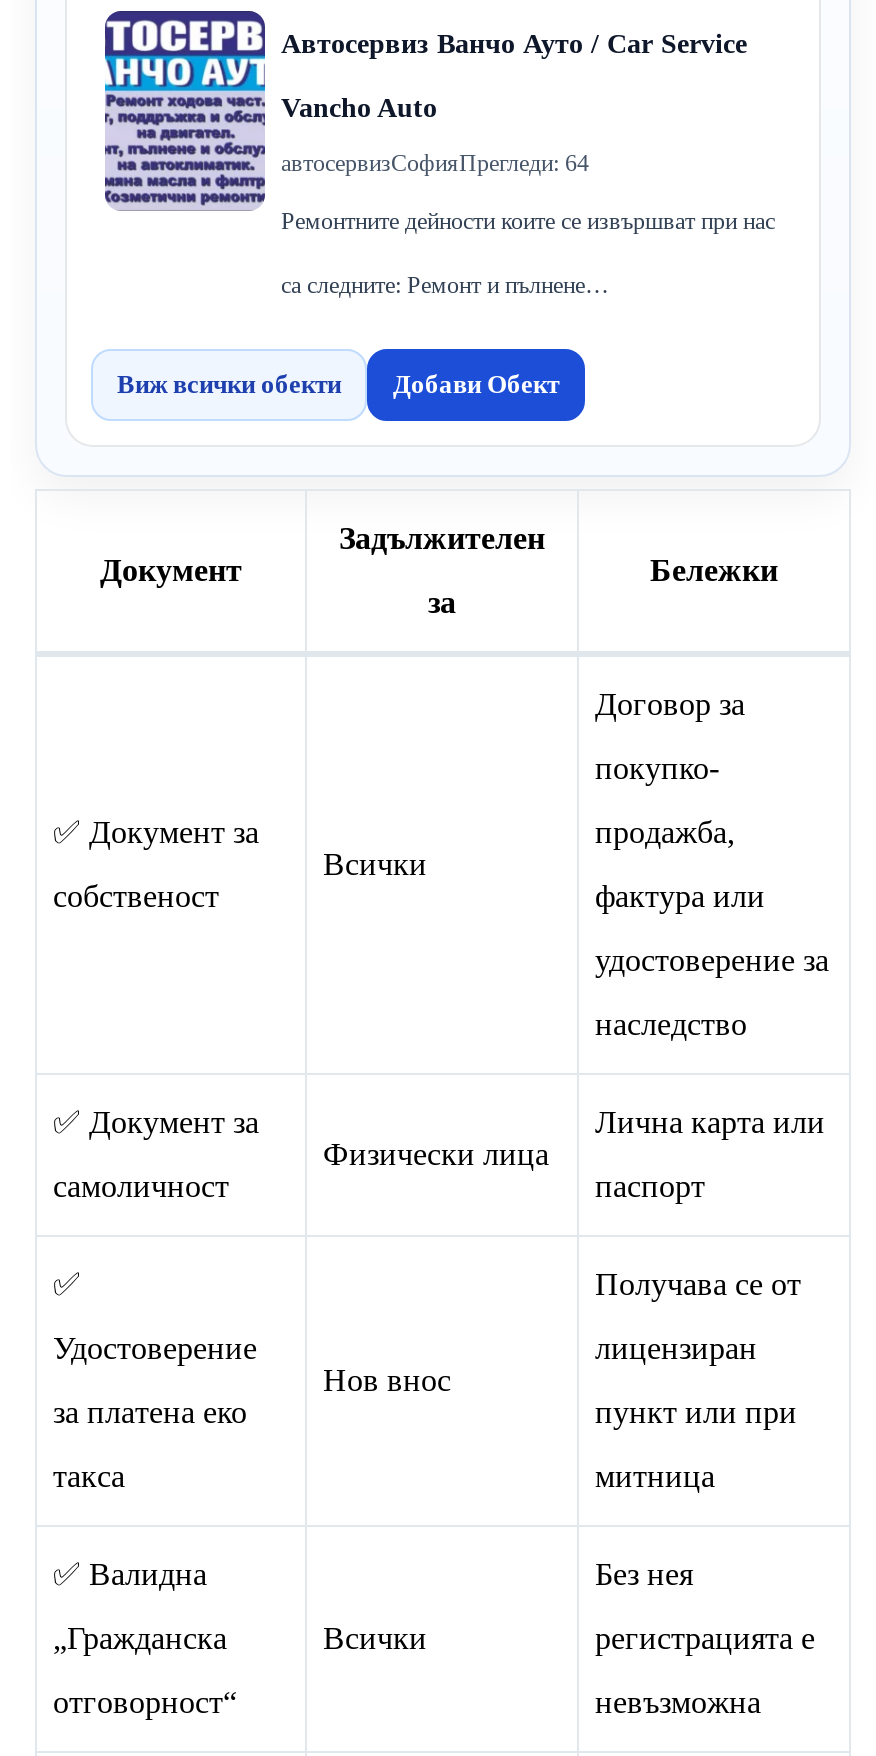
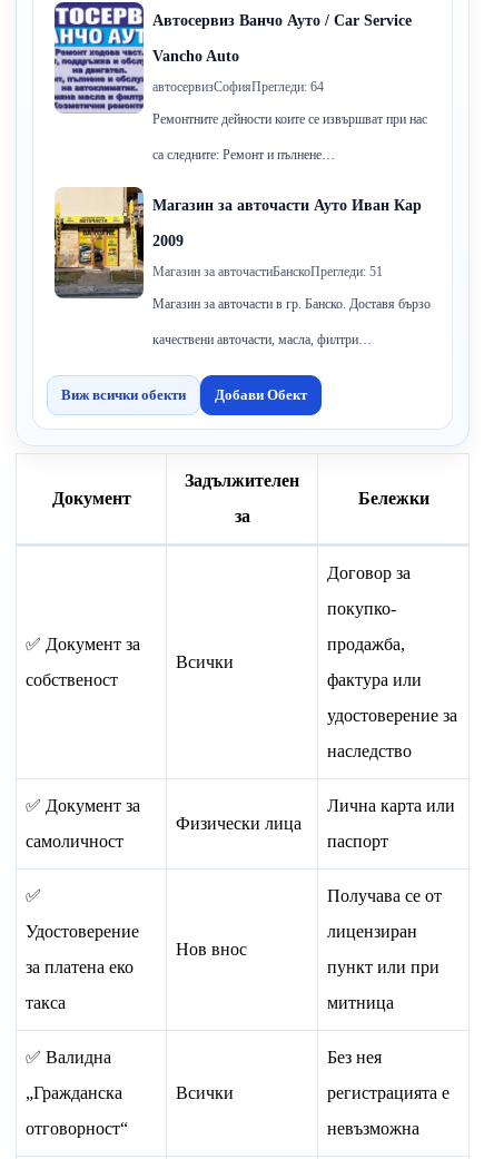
none -> [53,186,431,347] [image] | Магазин за авточасти Ауто Иван Кар | 2009 | Магазин за авточастиБанскоПрегледи: 51 | Магазин за авточасти в гр. Банско. Доставя бързо | качествени авточасти, масла, филтри…

